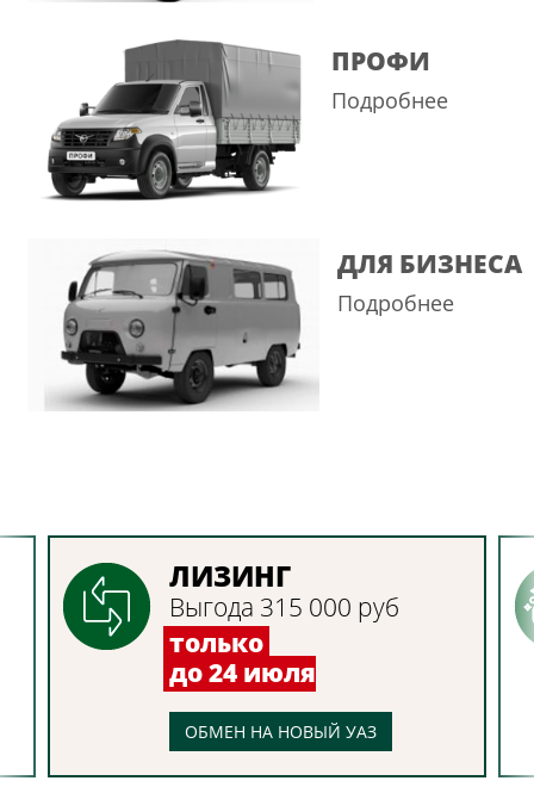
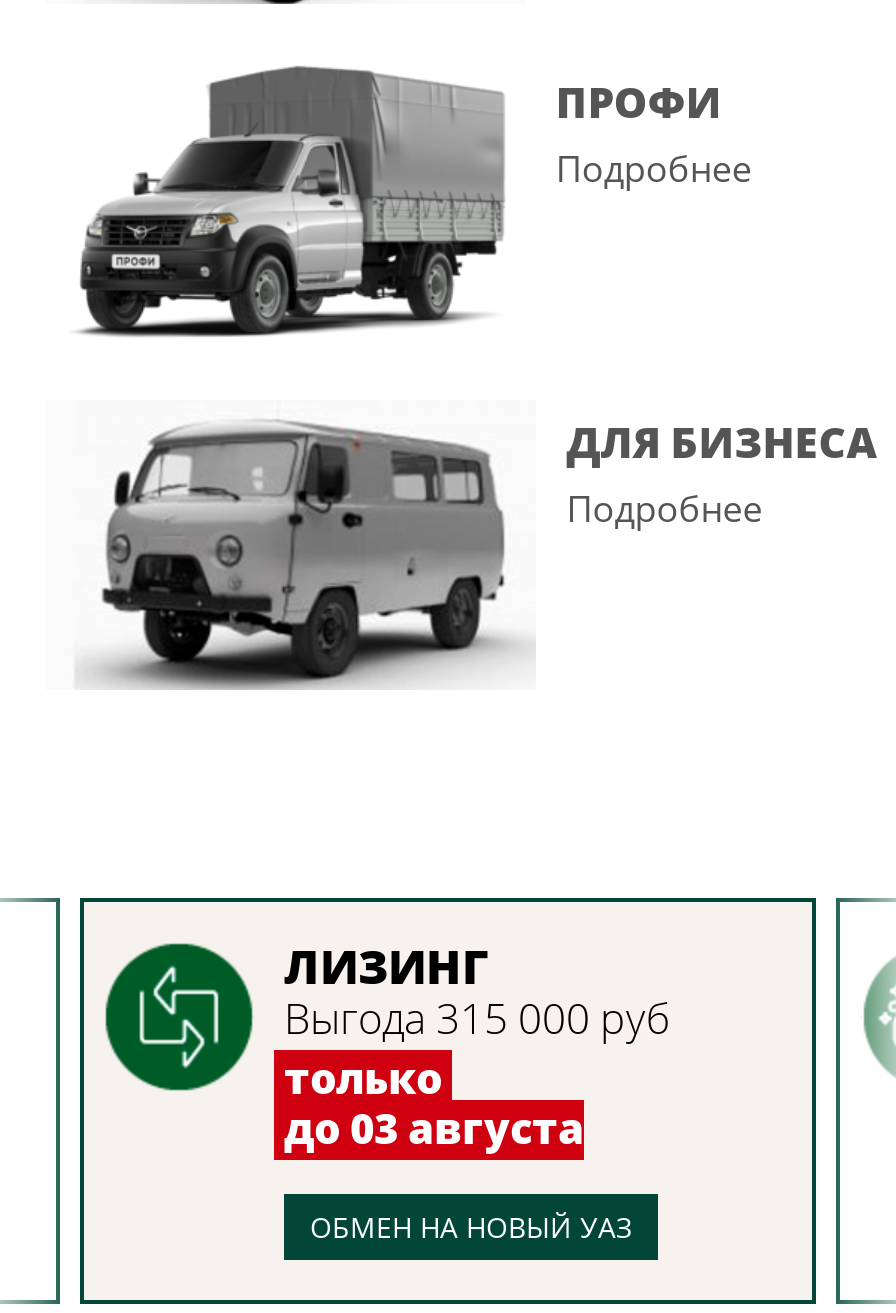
[163,656,316,689] до 24 июля -> [274,1100,584,1156] до 03 августа

